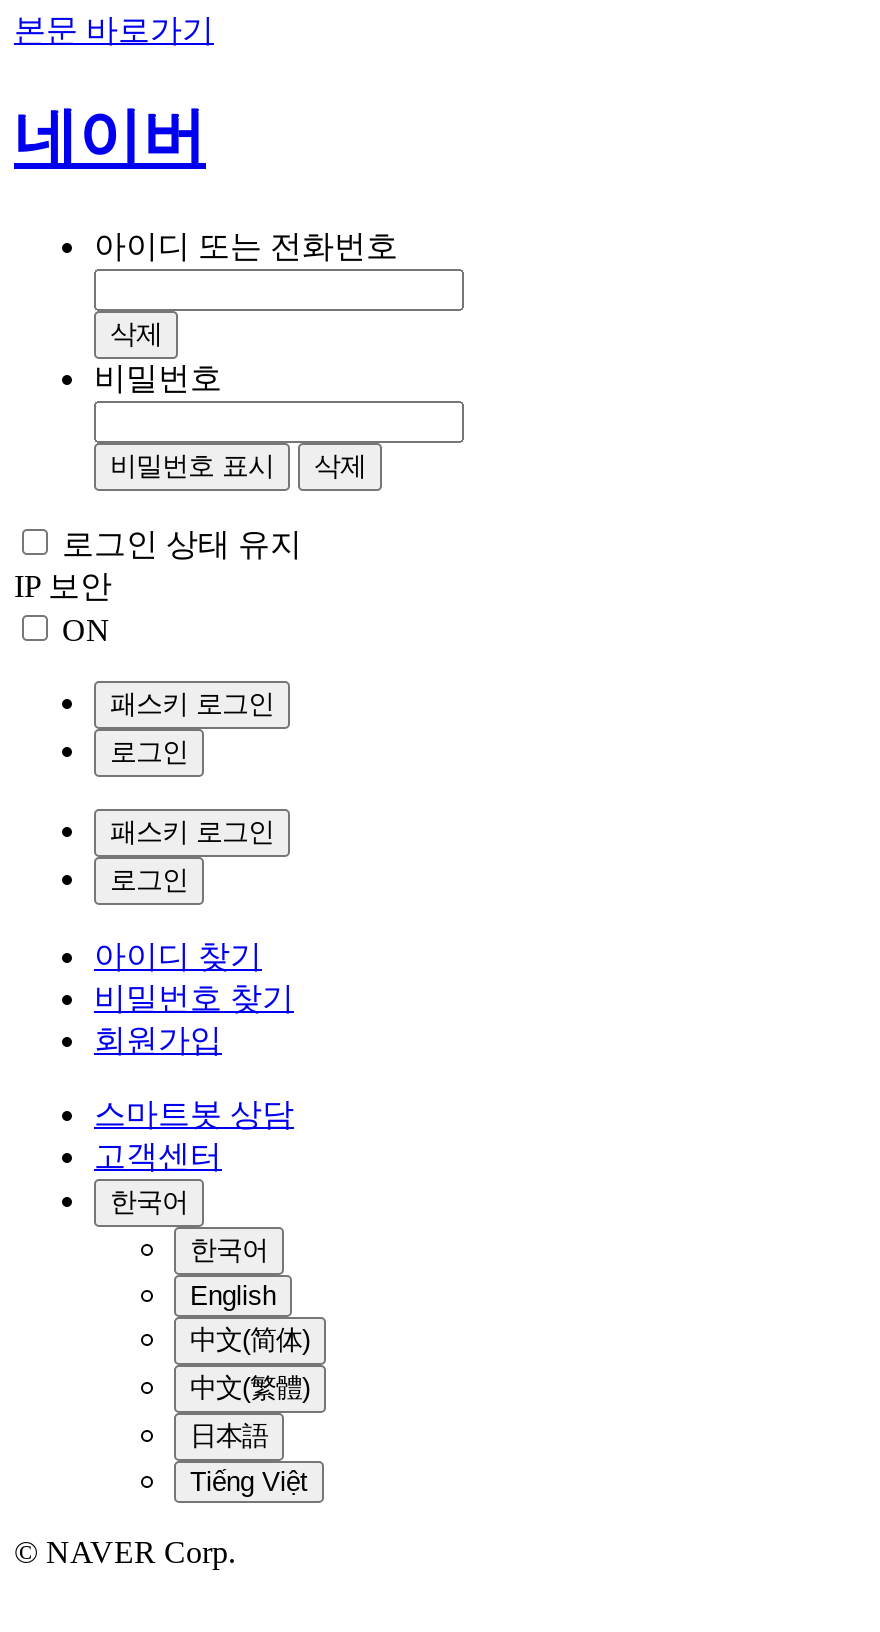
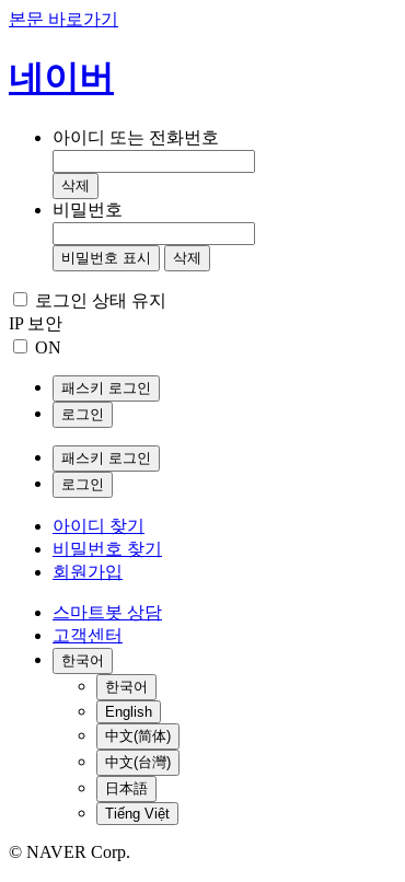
[190,1373,310,1403] 中文(繁體) -> [105,754,171,770] 中文(台灣)

